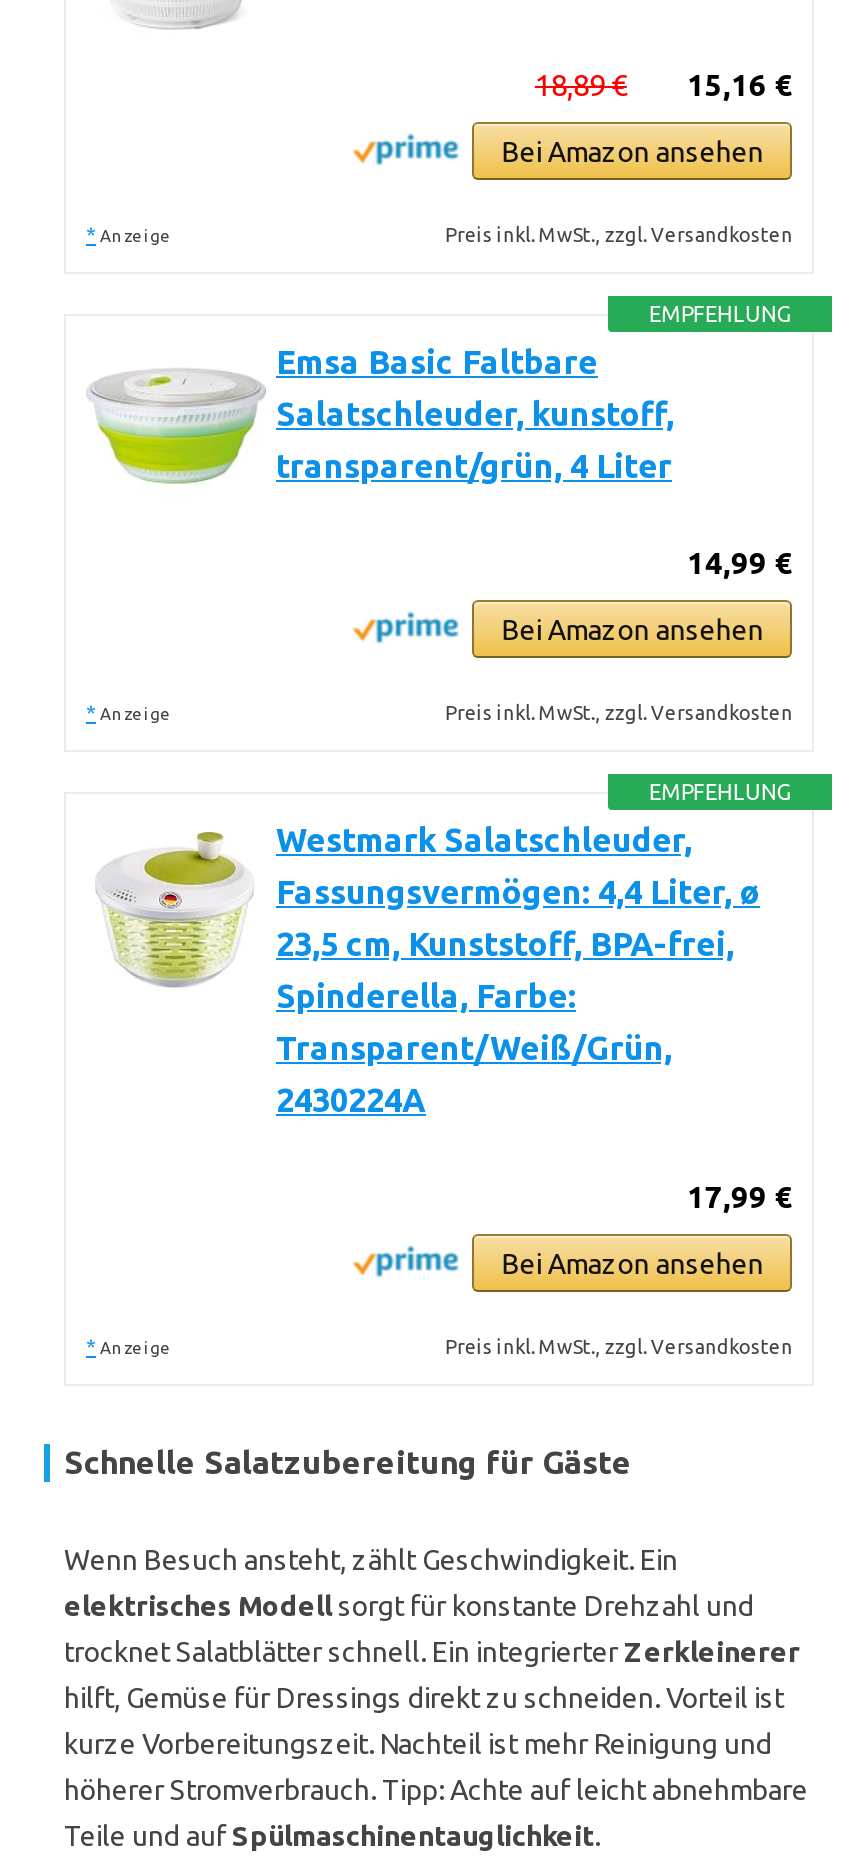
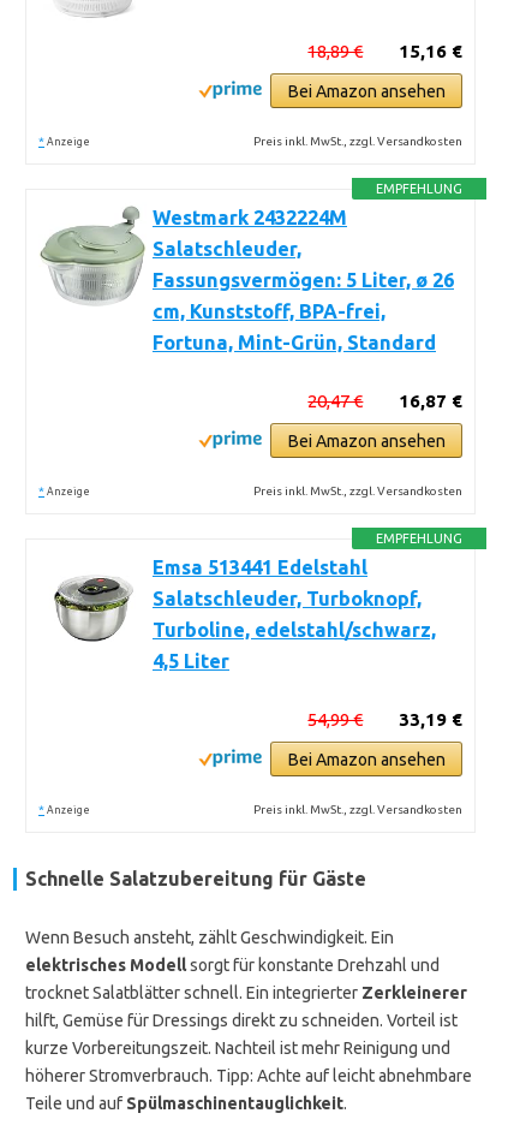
[86,344,674,486] [image] | Emsa Basic Faltbare | Salatschleuder, kunstoff, | transparent/grün, 4 Liter -> [40,206,454,353] [image] | Westmark 2432224M | Salatschleuder, | Fassungsvermögen: 5 Liter, ø 26 | cm, Kunststoff, BPA-frei, | Fortuna, Mint-Grün, Standard
[687,546,793,580] 14,99 € -> [308,391,463,411] 16,87 € | 20,47 €
moved [86,614,793,804] -> [38,431,463,546]: Bei Amazon ansehen | * Anzeige | Preis inkl. MwSt., zzgl. Versandkosten | EMPFEHLUNG
[96,822,760,1118] [image] | Westmark Salatschleuder, | Fassungsvermögen: 4,4 Liter, ø | 23,5 cm, Kunststoff, BPA-frei, | Spinderella, Farbe: | Transparent/Weiß/Grün, | 2430224A -> [54,556,436,672] [image] | Emsa 513441 Edelstahl | Salatschleuder, Turboknopf, | Turboline, edelstahl/schwarz, | 4,5 Liter
[687,1180,793,1214] 17,99 € -> [308,709,463,730] 33,19 € | 54,99 €

